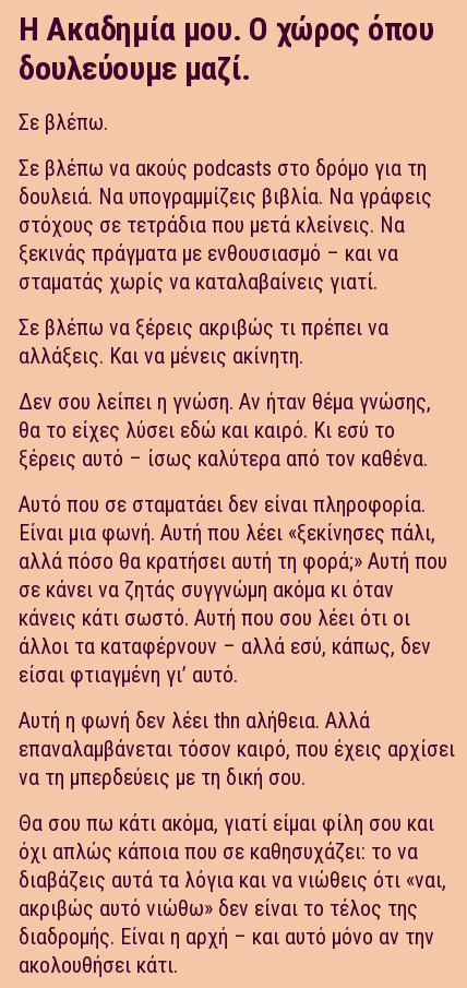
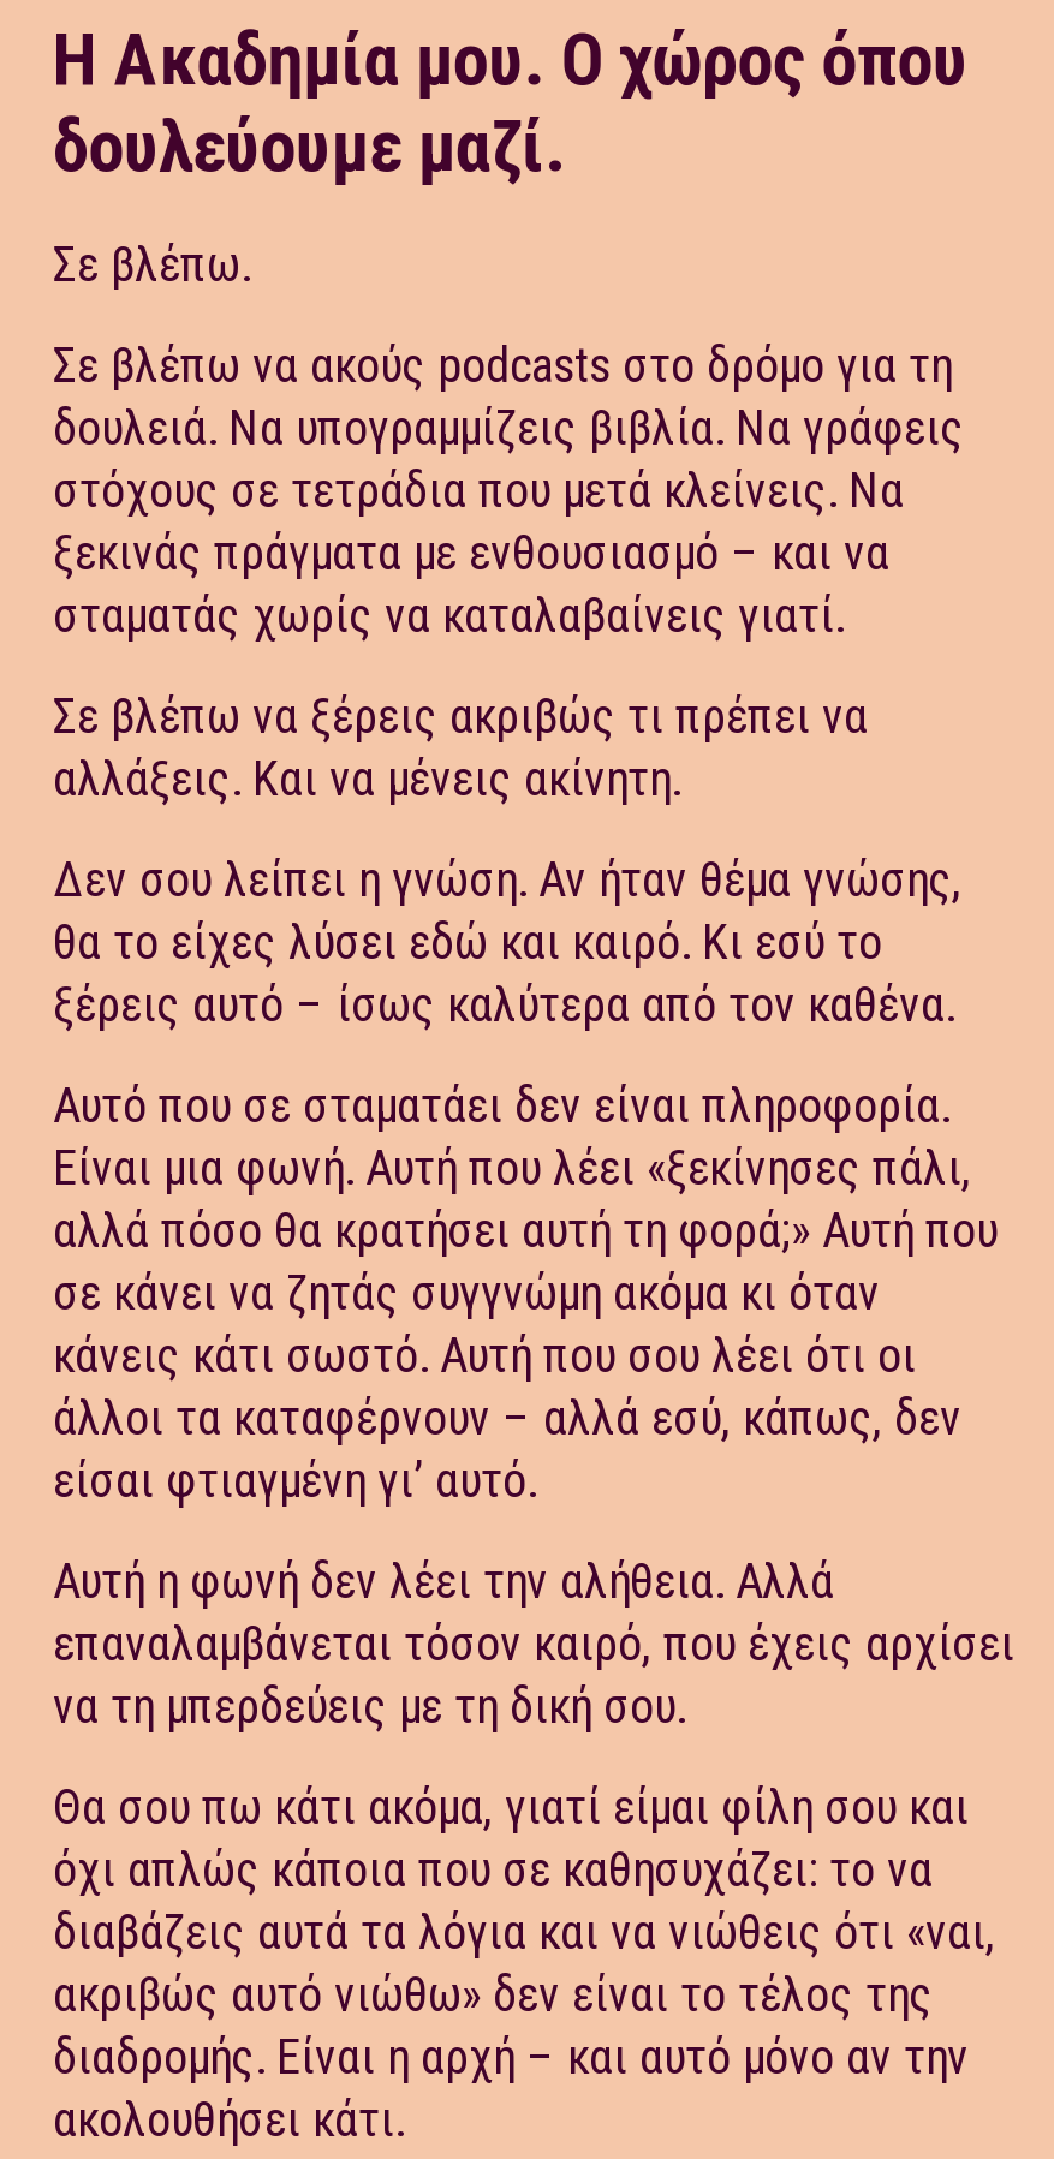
[19,708,370,734] Αυτή η φωνή δεν λέει thn αλήθεια. Αλλά -> [53,1552,834,1609] Αυτή η φωνή δεν λέει την αλήθεια. Αλλά

